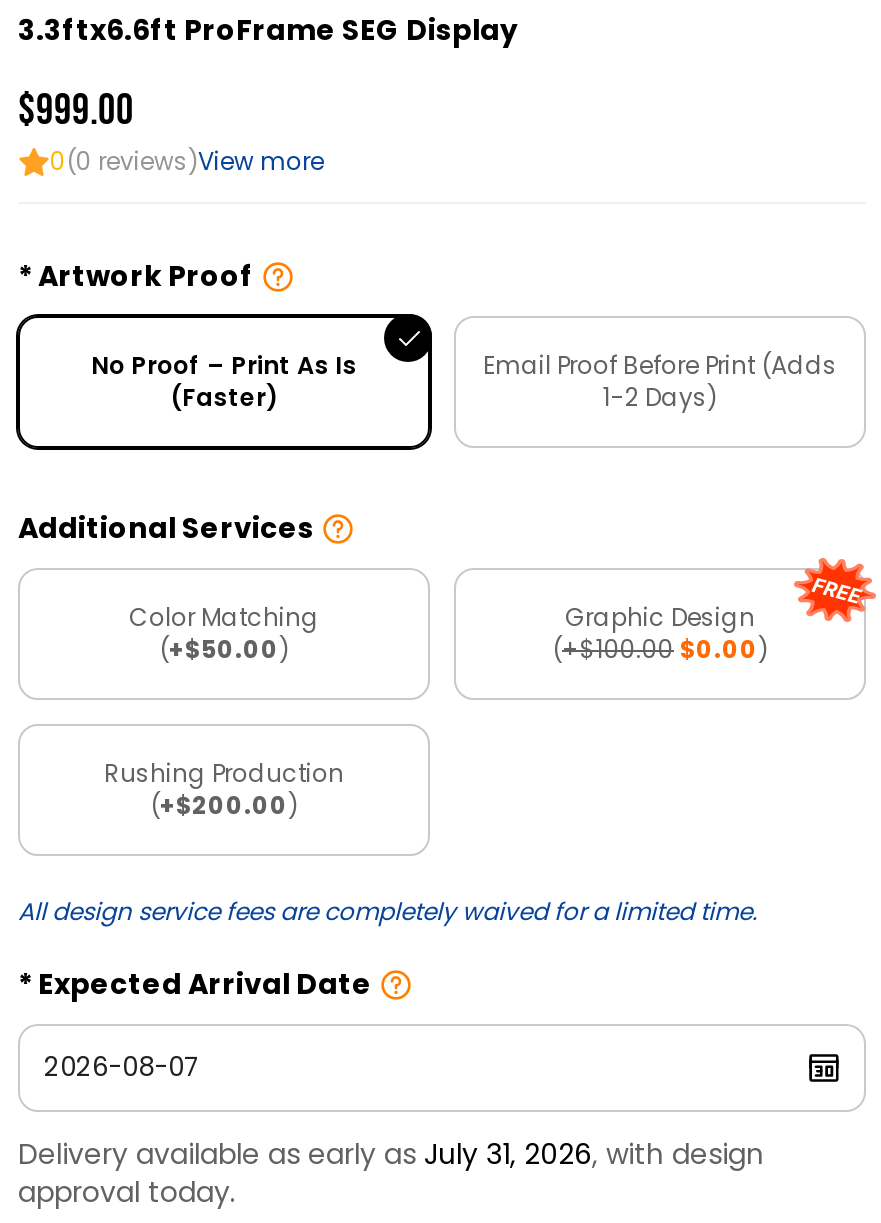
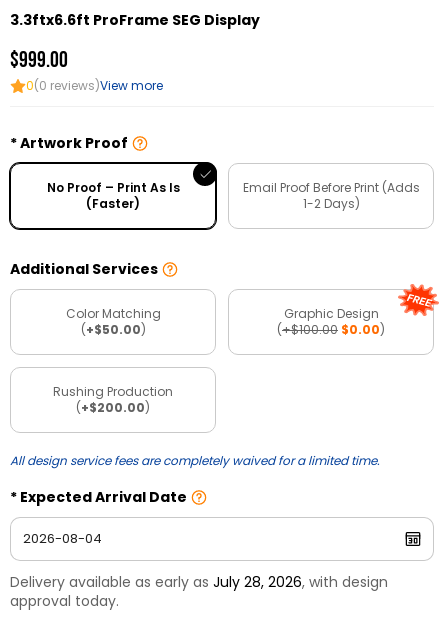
[18,1133,764,1173] Delivery available as early as July 31, 2026, with design -> [10,572,388,592] Delivery available as early as July 28, 2026, with design

